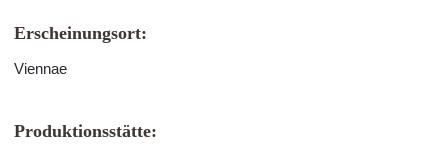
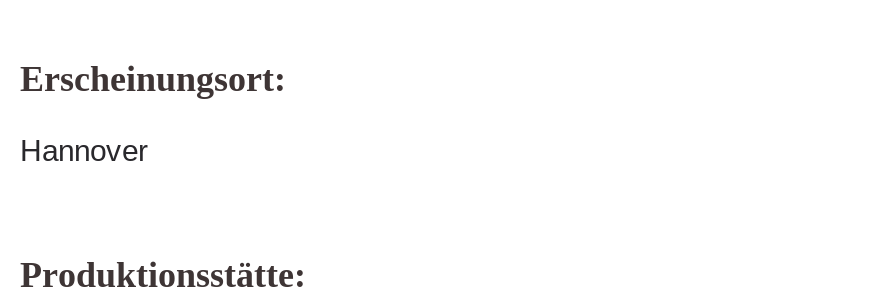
[14,60,67,77] Viennae -> [20,133,148,167] Hannover

